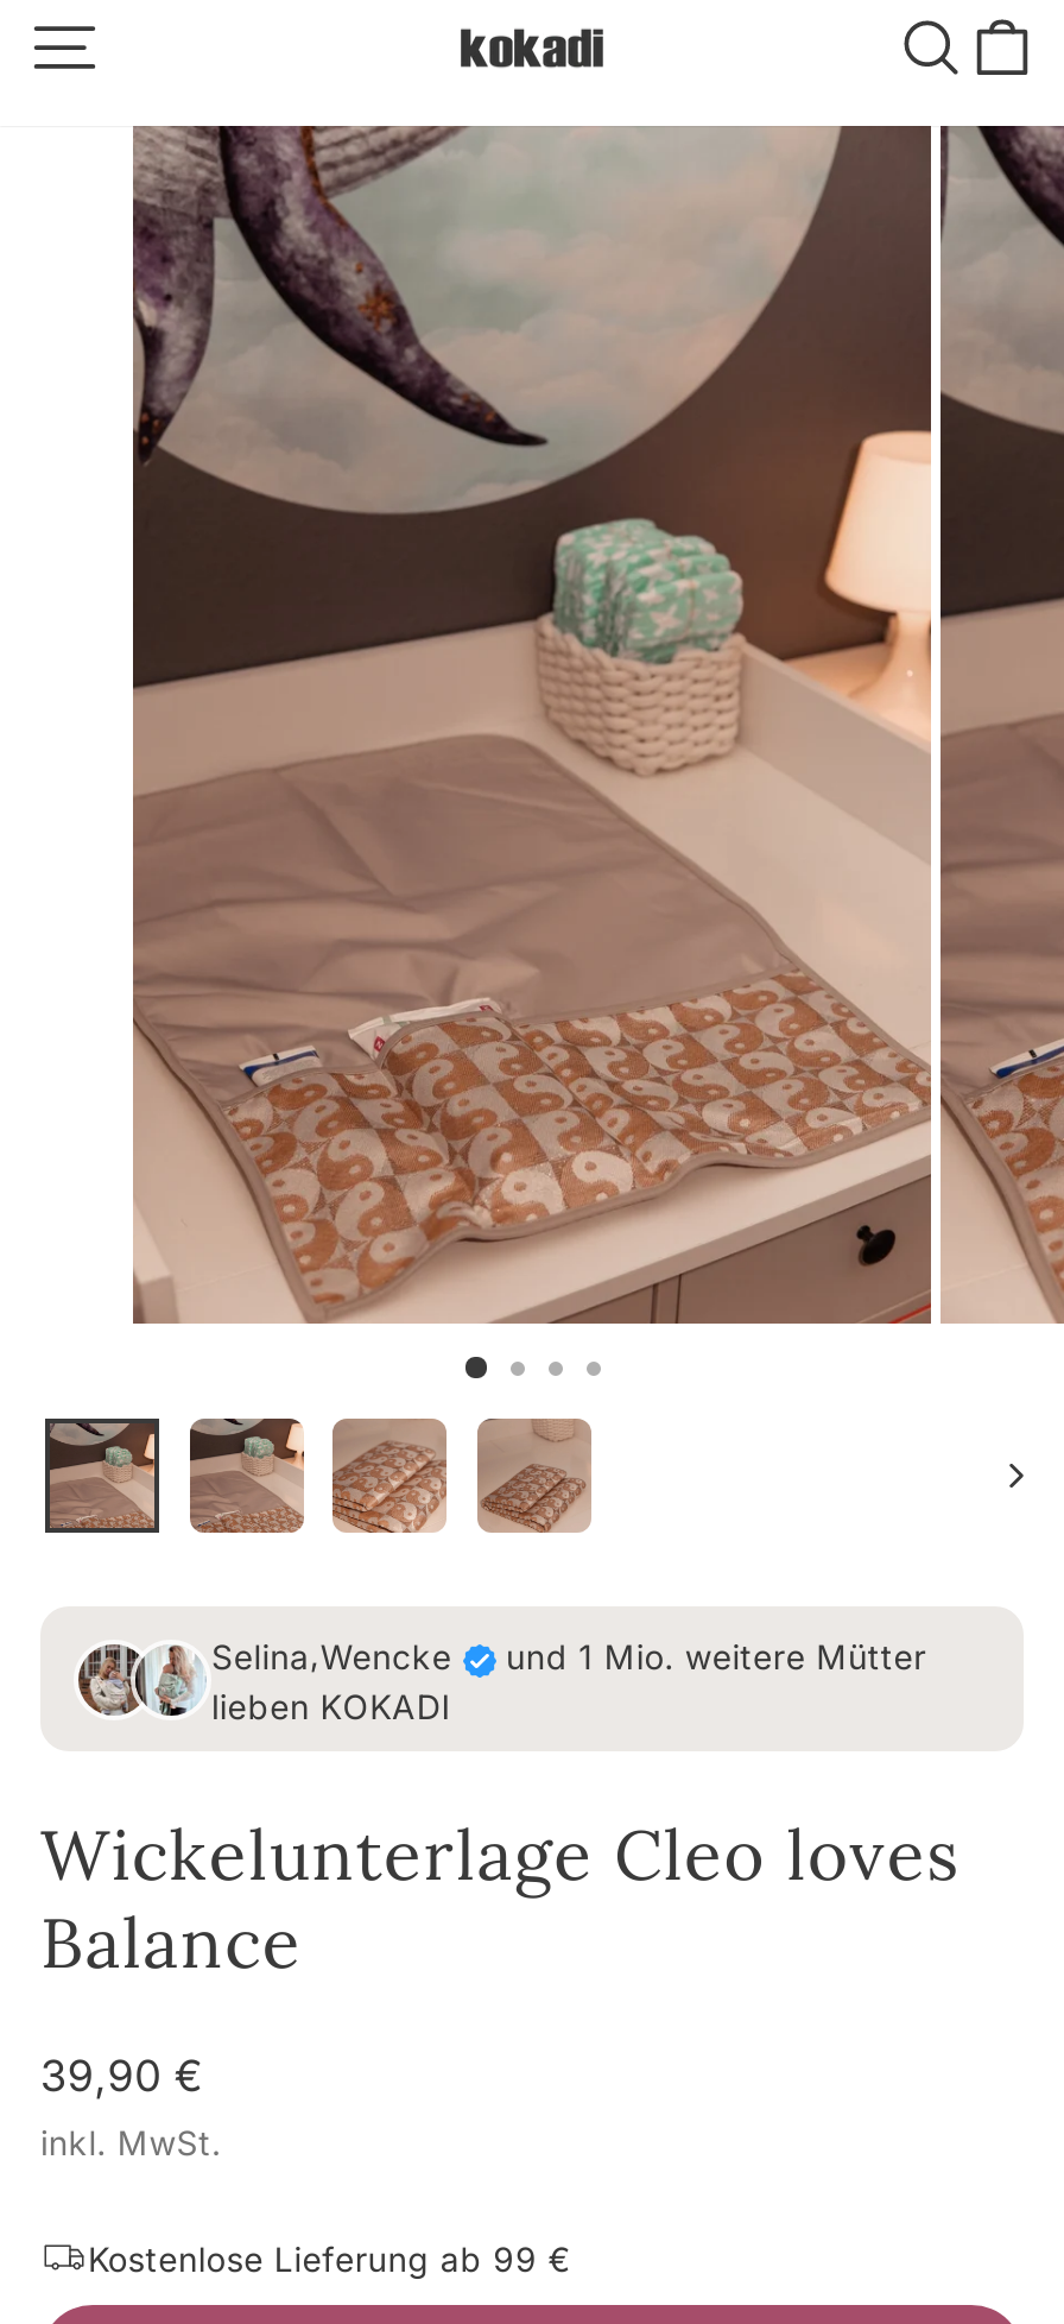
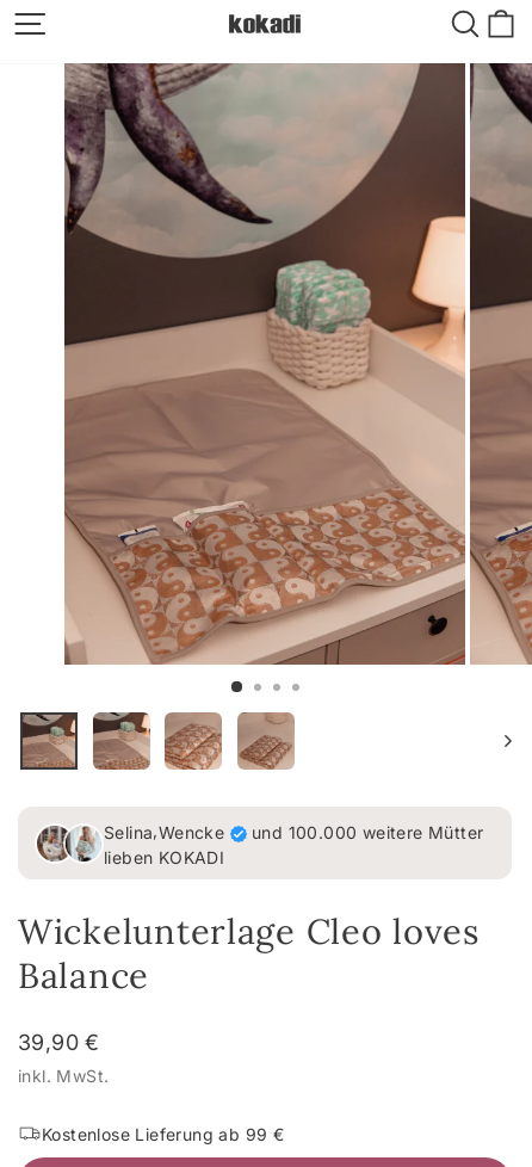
[506,1637,926,1677] und 1 Mio. weitere Mütter -> [252,822,484,842] und 100.000 weitere Mütter

